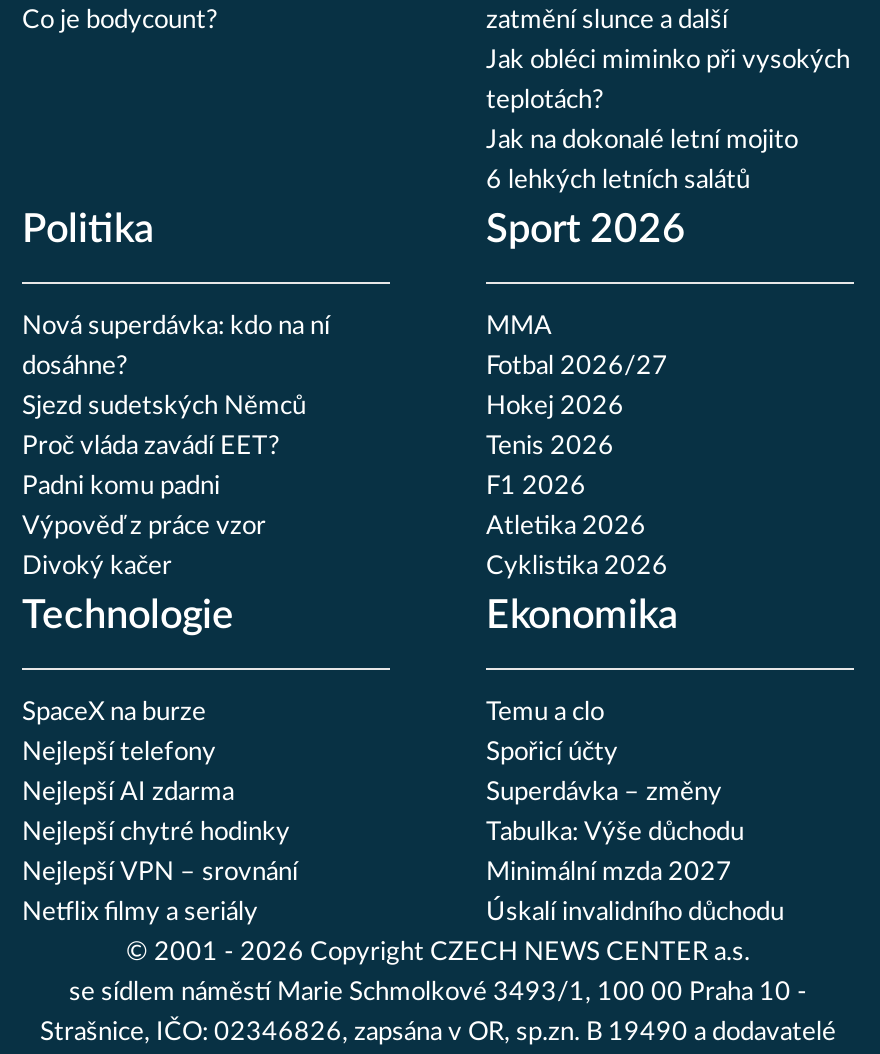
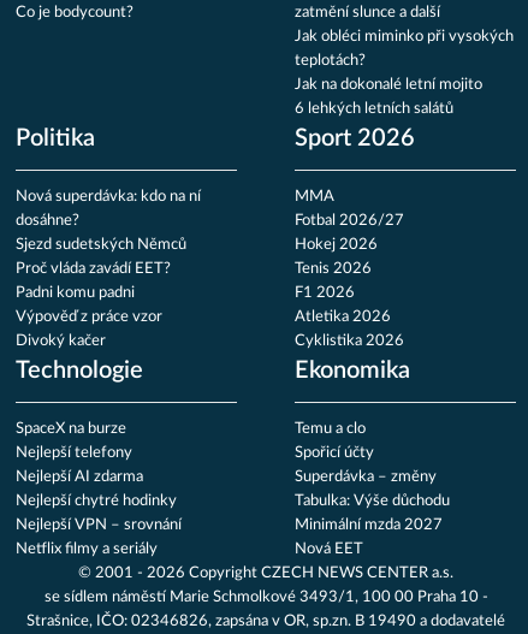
[486,900,784,926] Úskalí invalidního důchodu -> [295,542,363,557] Nová EET

